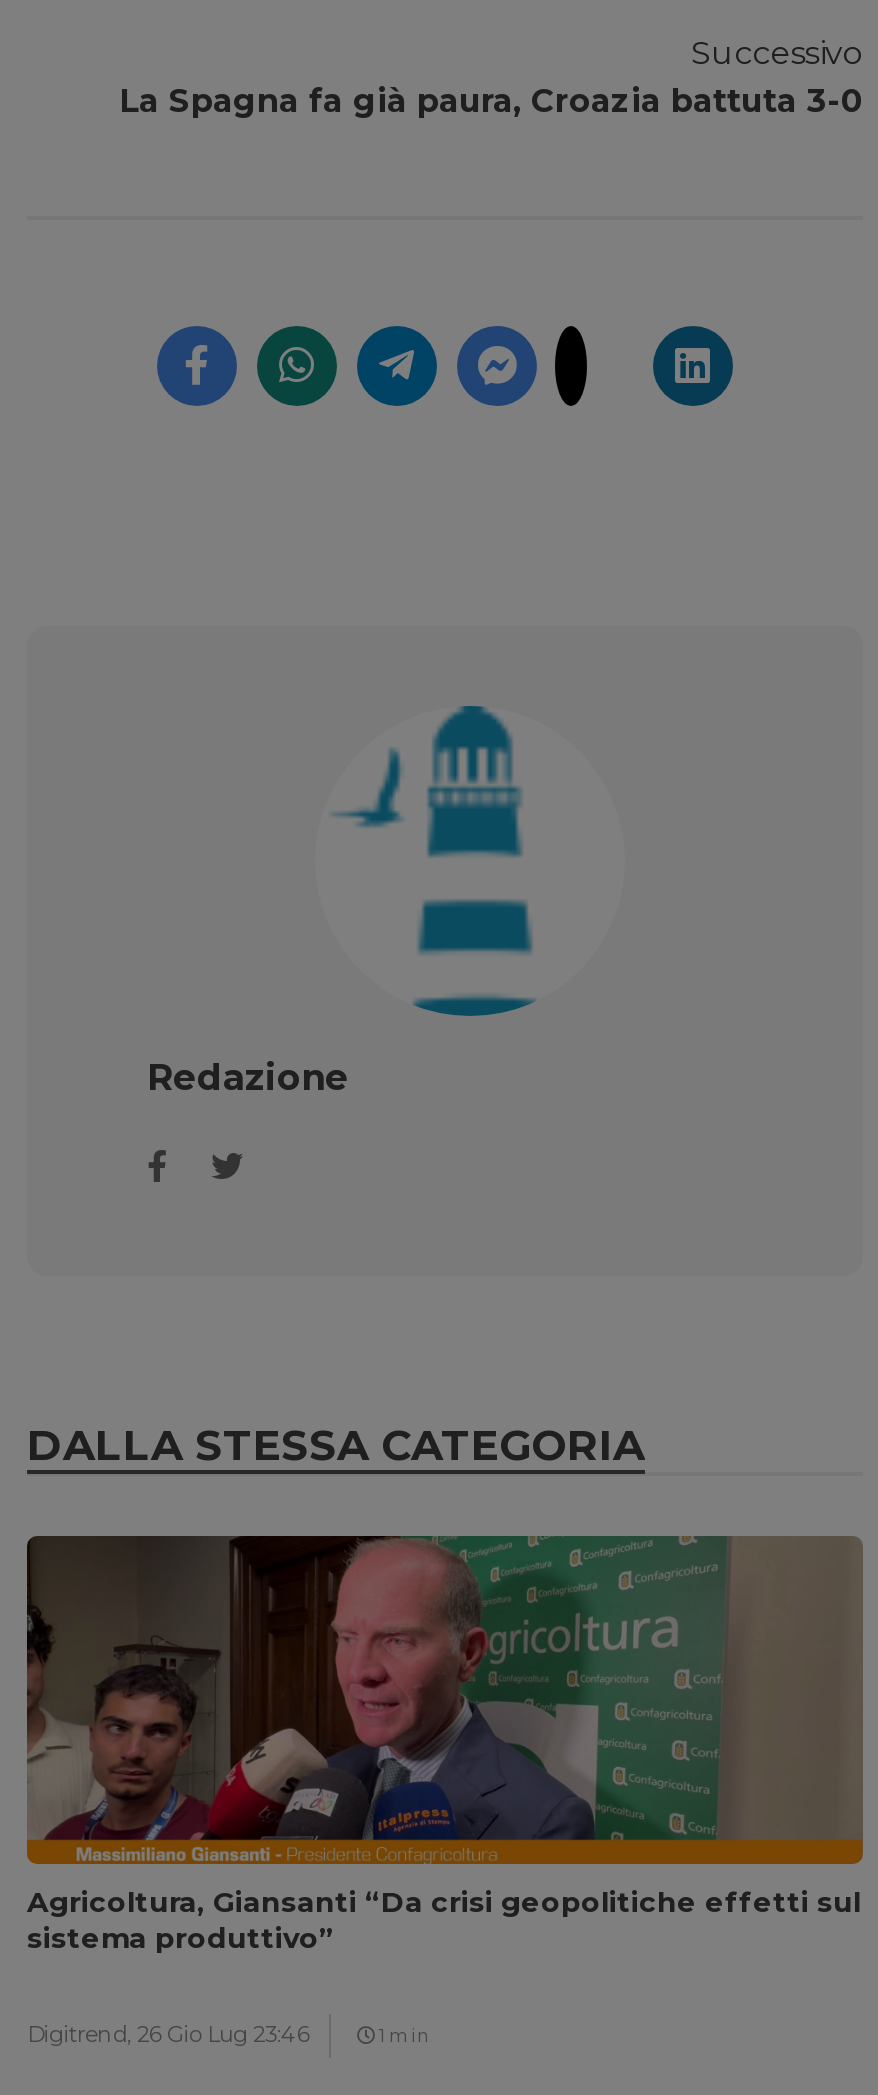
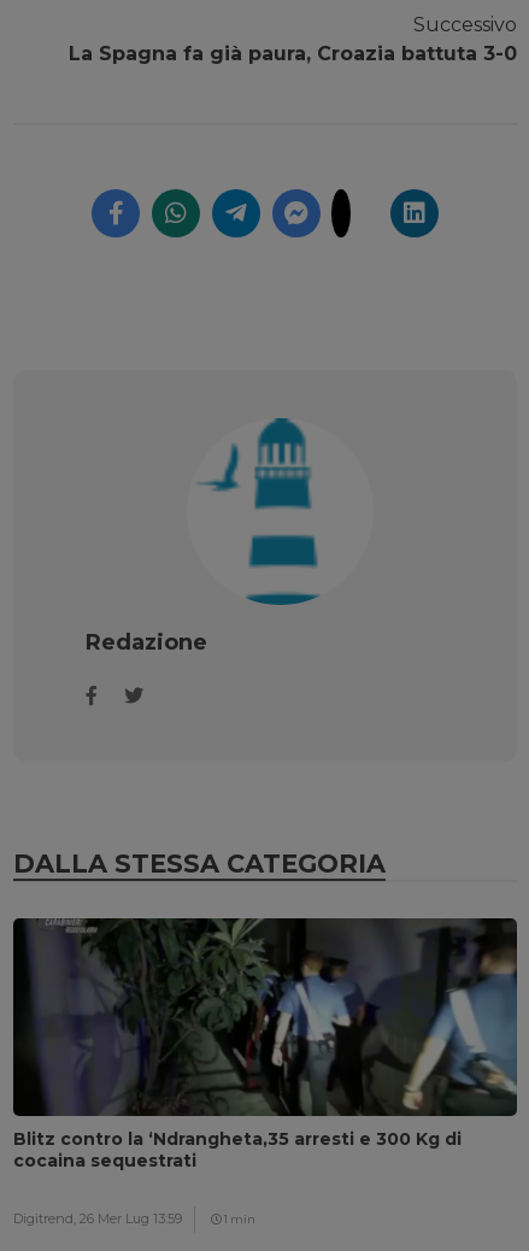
[25,1534,865,1956] [image] | Agricoltura, Giansanti “Da crisi geopolitiche effetti sul | sistema produttivo” -> [12,917,518,1171] [image] | Blitz contro la ‘Ndrangheta,35 arresti e 300 Kg di | cocaina sequestrati
[27,2020,309,2048] Digitrend, 26 Gio Lug 23:46 -> [13,1210,182,1227] Digitrend, 26 Mer Lug 13:59

